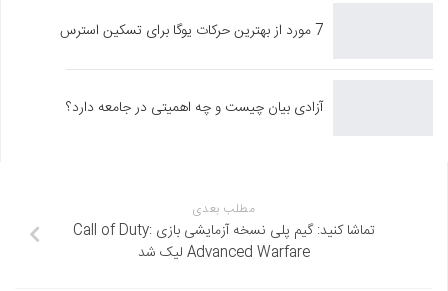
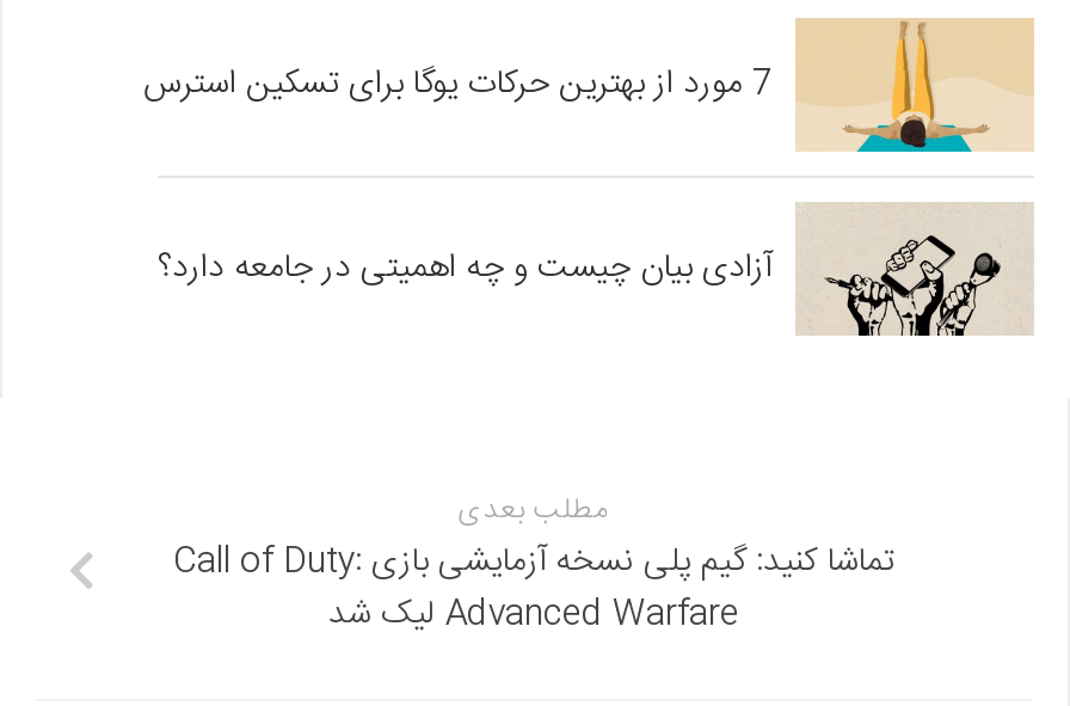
none -> [795,18,1034,154] [image]
none -> [795,202,1034,338] [image]

